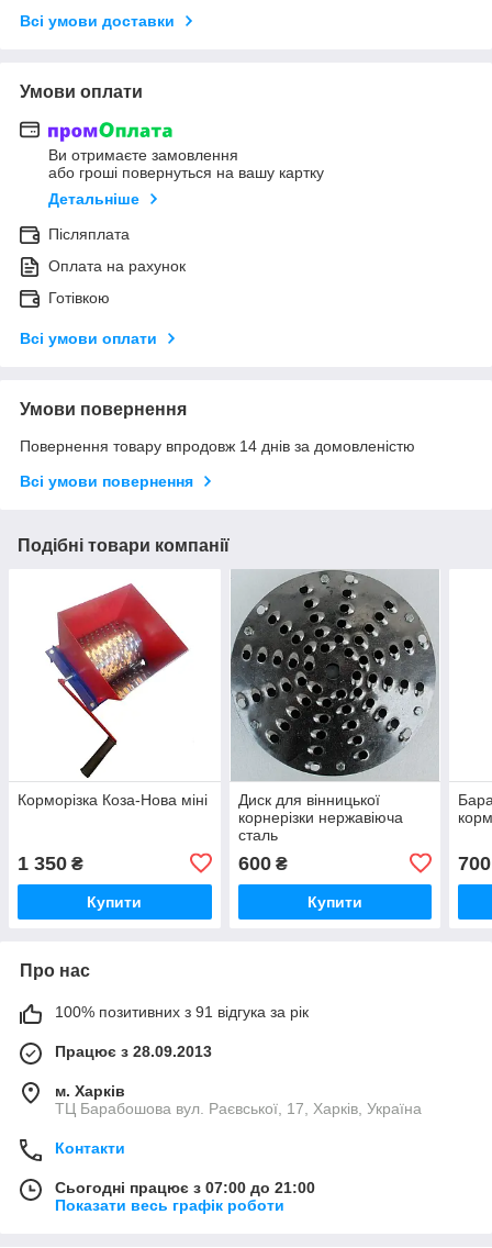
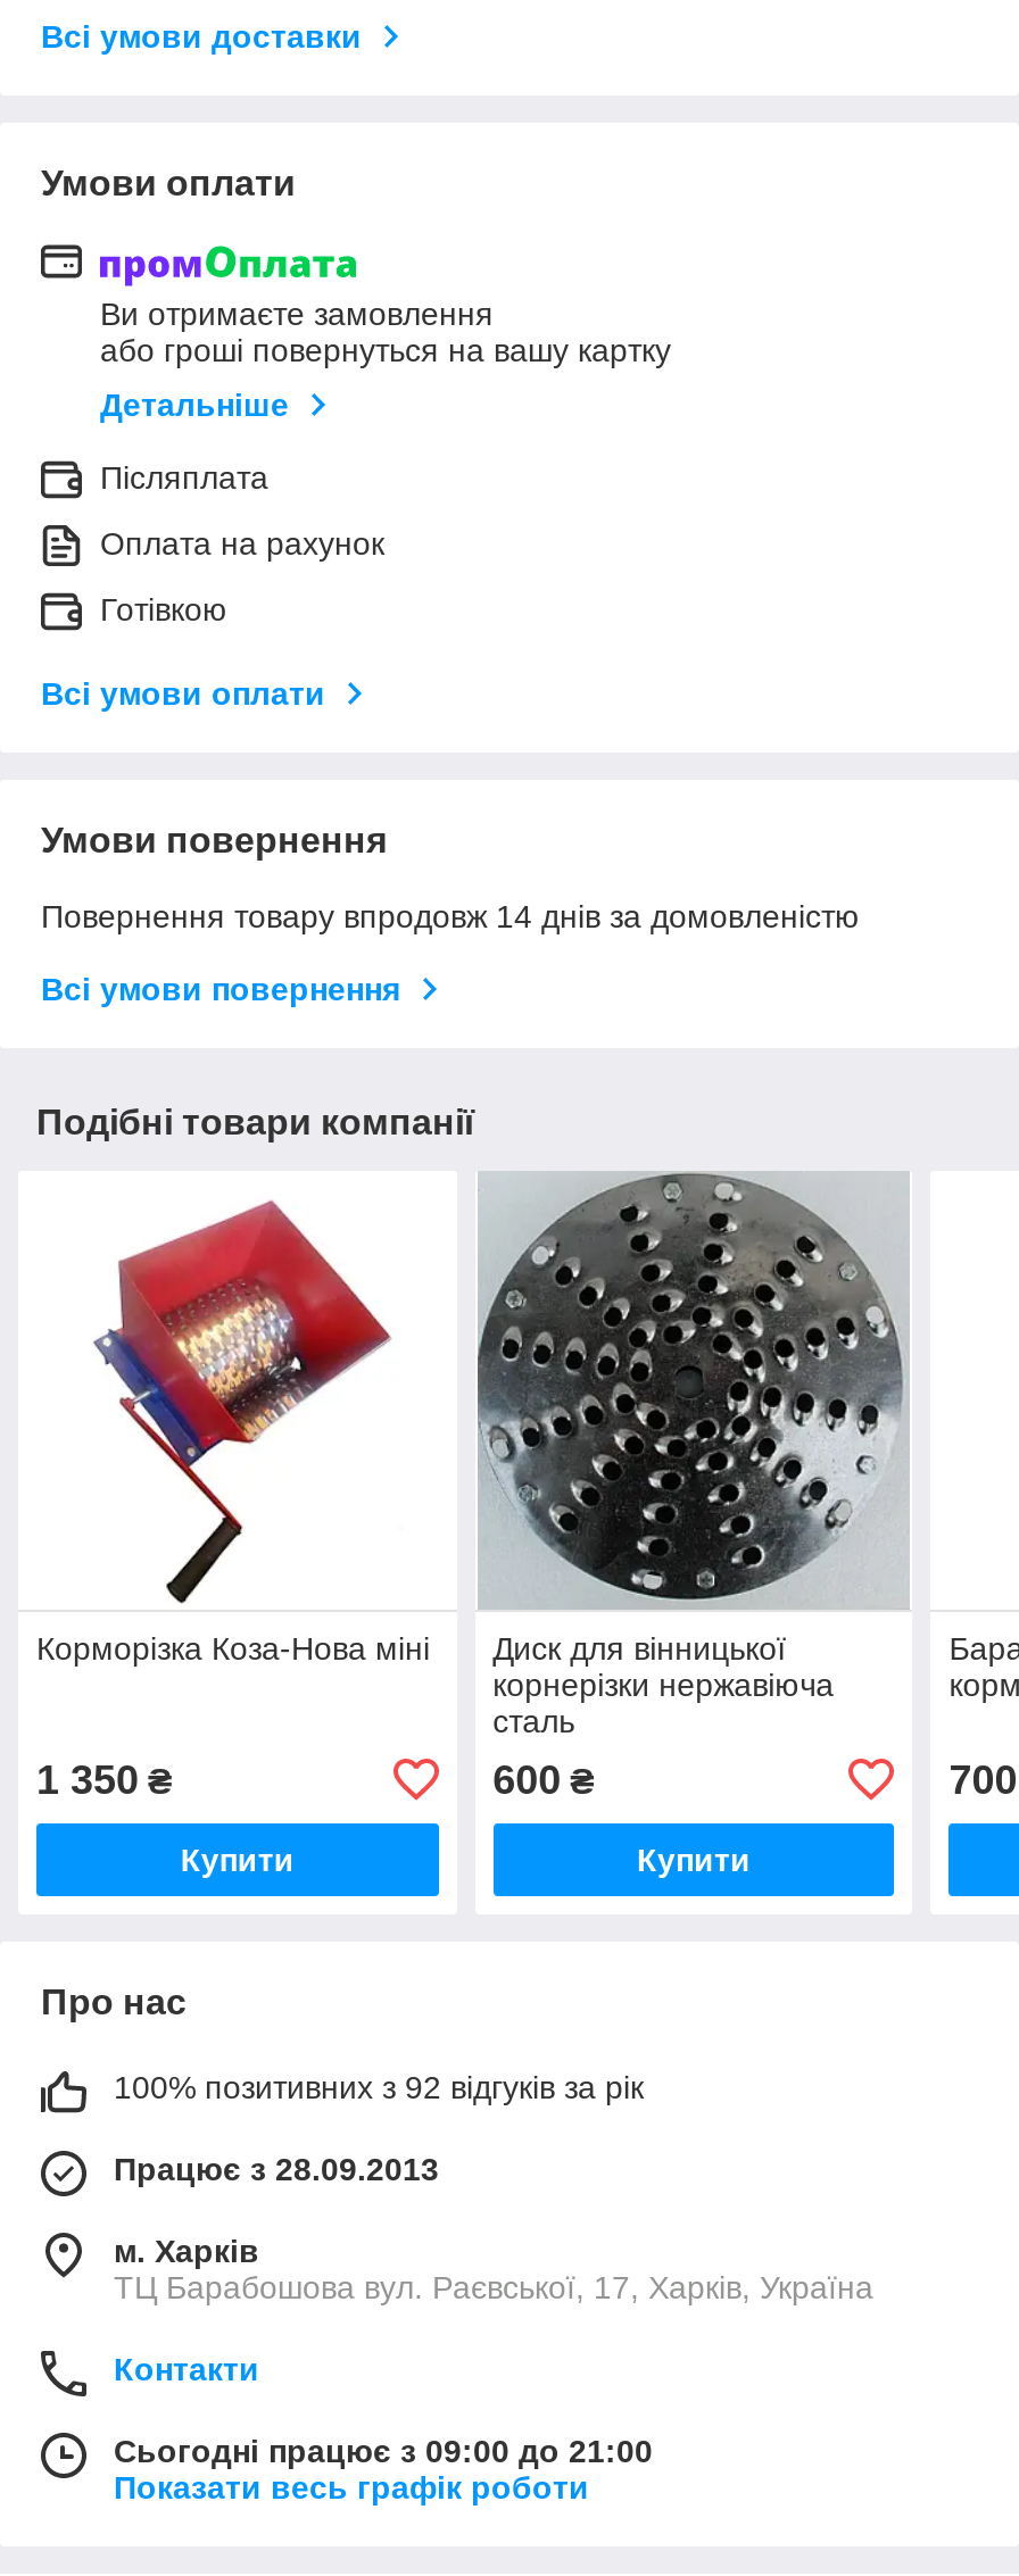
[55,1003,309,1020] 100% позитивних з 91 відгука за рік -> [114,2069,644,2105] 100% позитивних з 92 відгуків за рік
[55,1179,315,1196] Сьогодні працює з 07:00 до 21:00 -> [114,2432,653,2469] Сьогодні працює з 09:00 до 21:00

